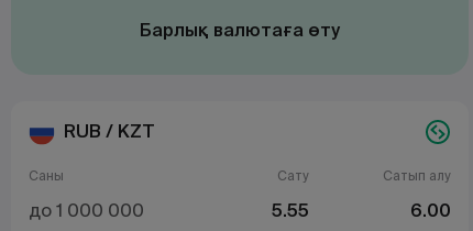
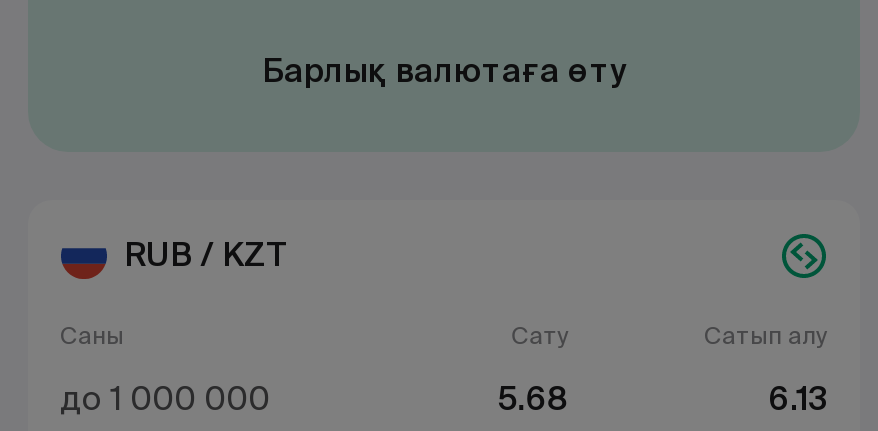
[271,199,309,222] 5.55 -> [497,378,569,420] 5.68
[410,199,451,222] 6.00 -> [768,378,828,420] 6.13

